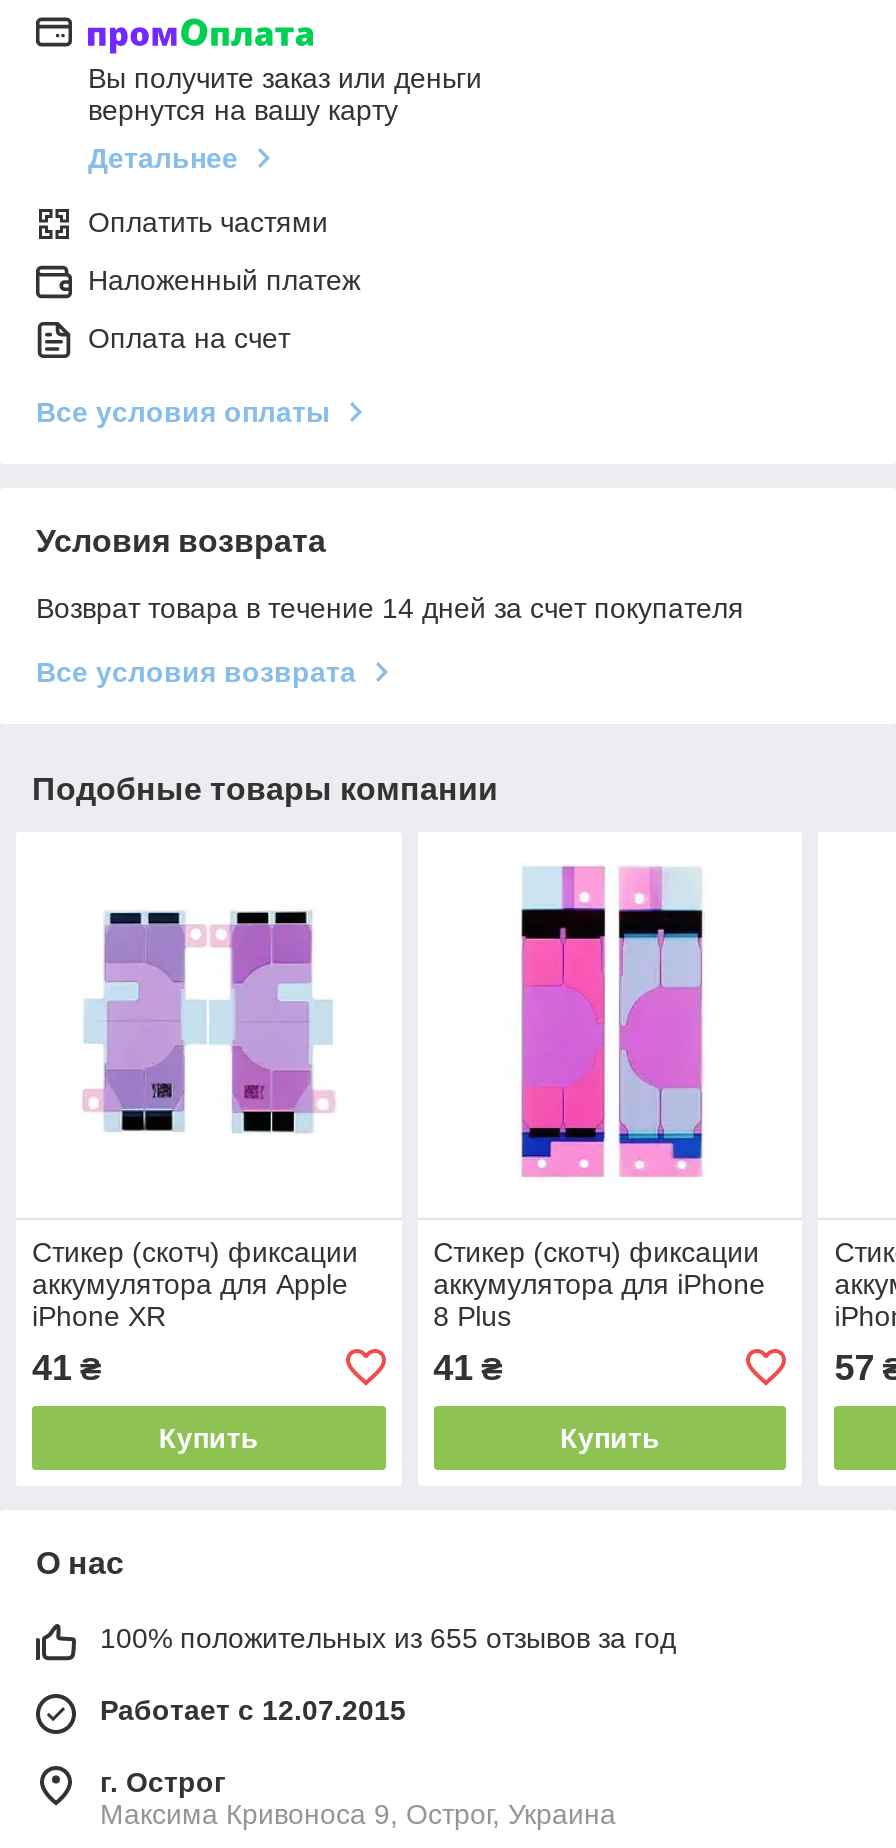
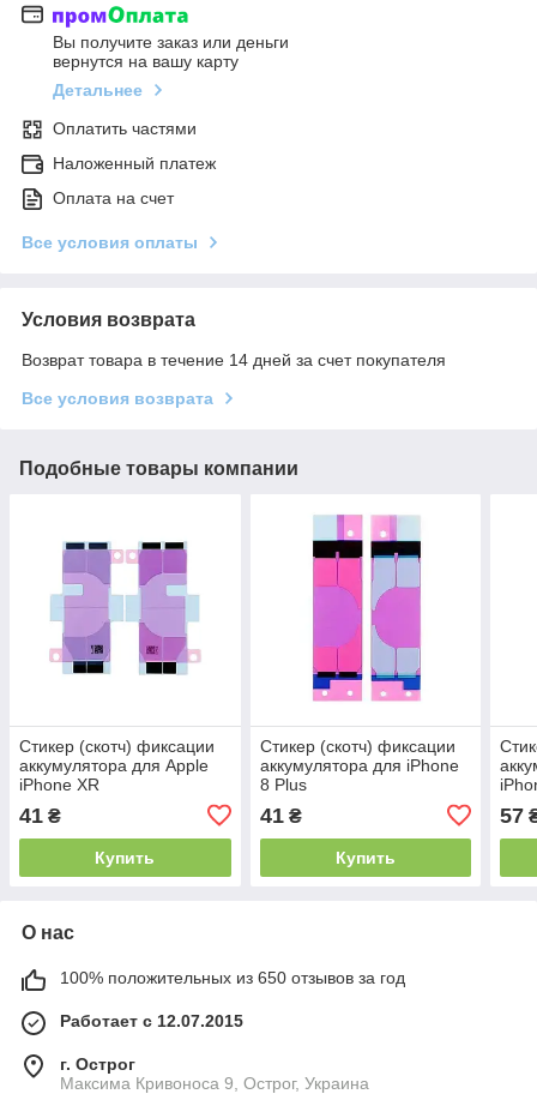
[100,1622,676,1654] 100% положительных из 655 отзывов за год -> [60,968,405,987] 100% положительных из 650 отзывов за год

